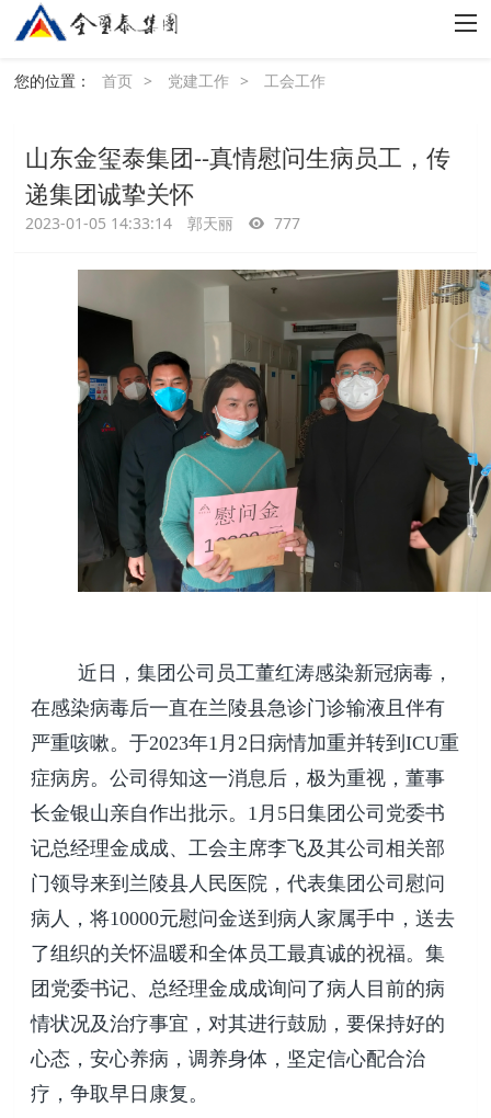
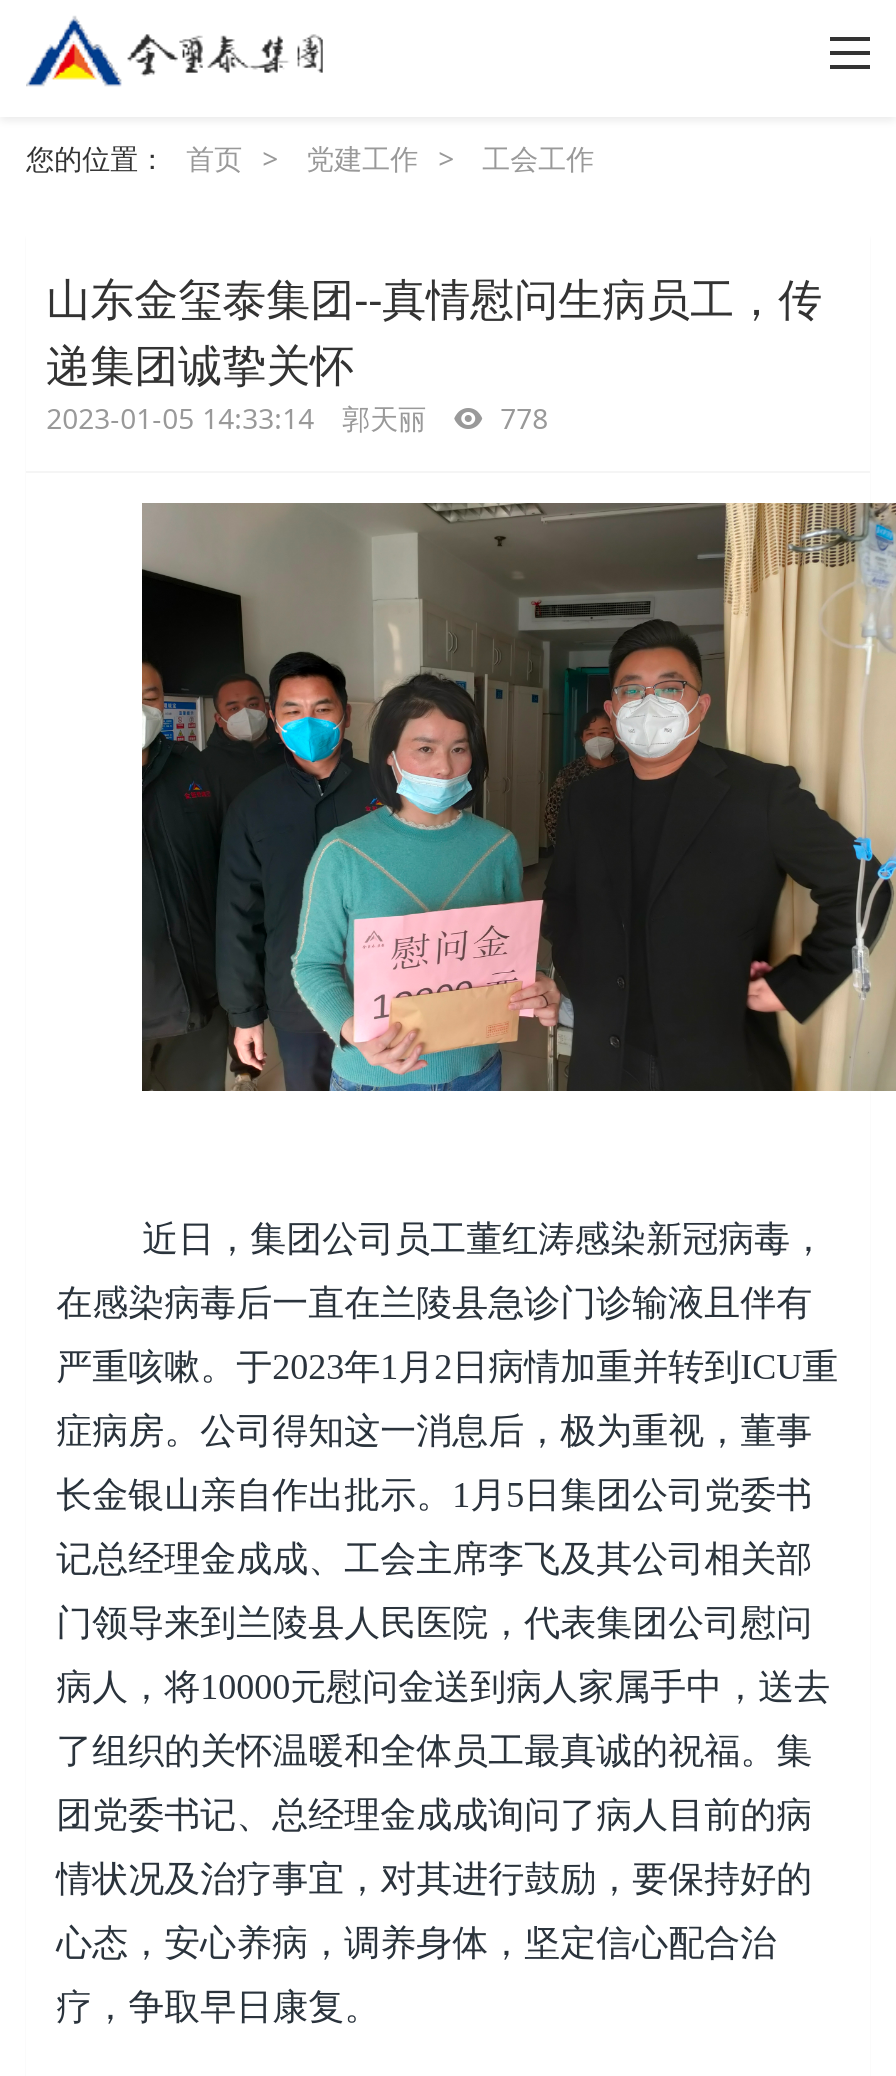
[25,213,300,233] 2023-01-05 14:33:14 郭天丽 777 -> [46,399,548,437] 2023-01-05 14:33:14 郭天丽 778

